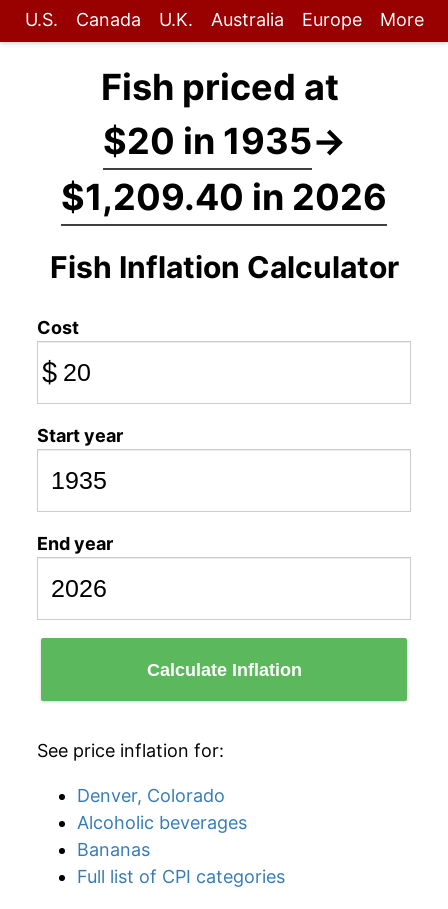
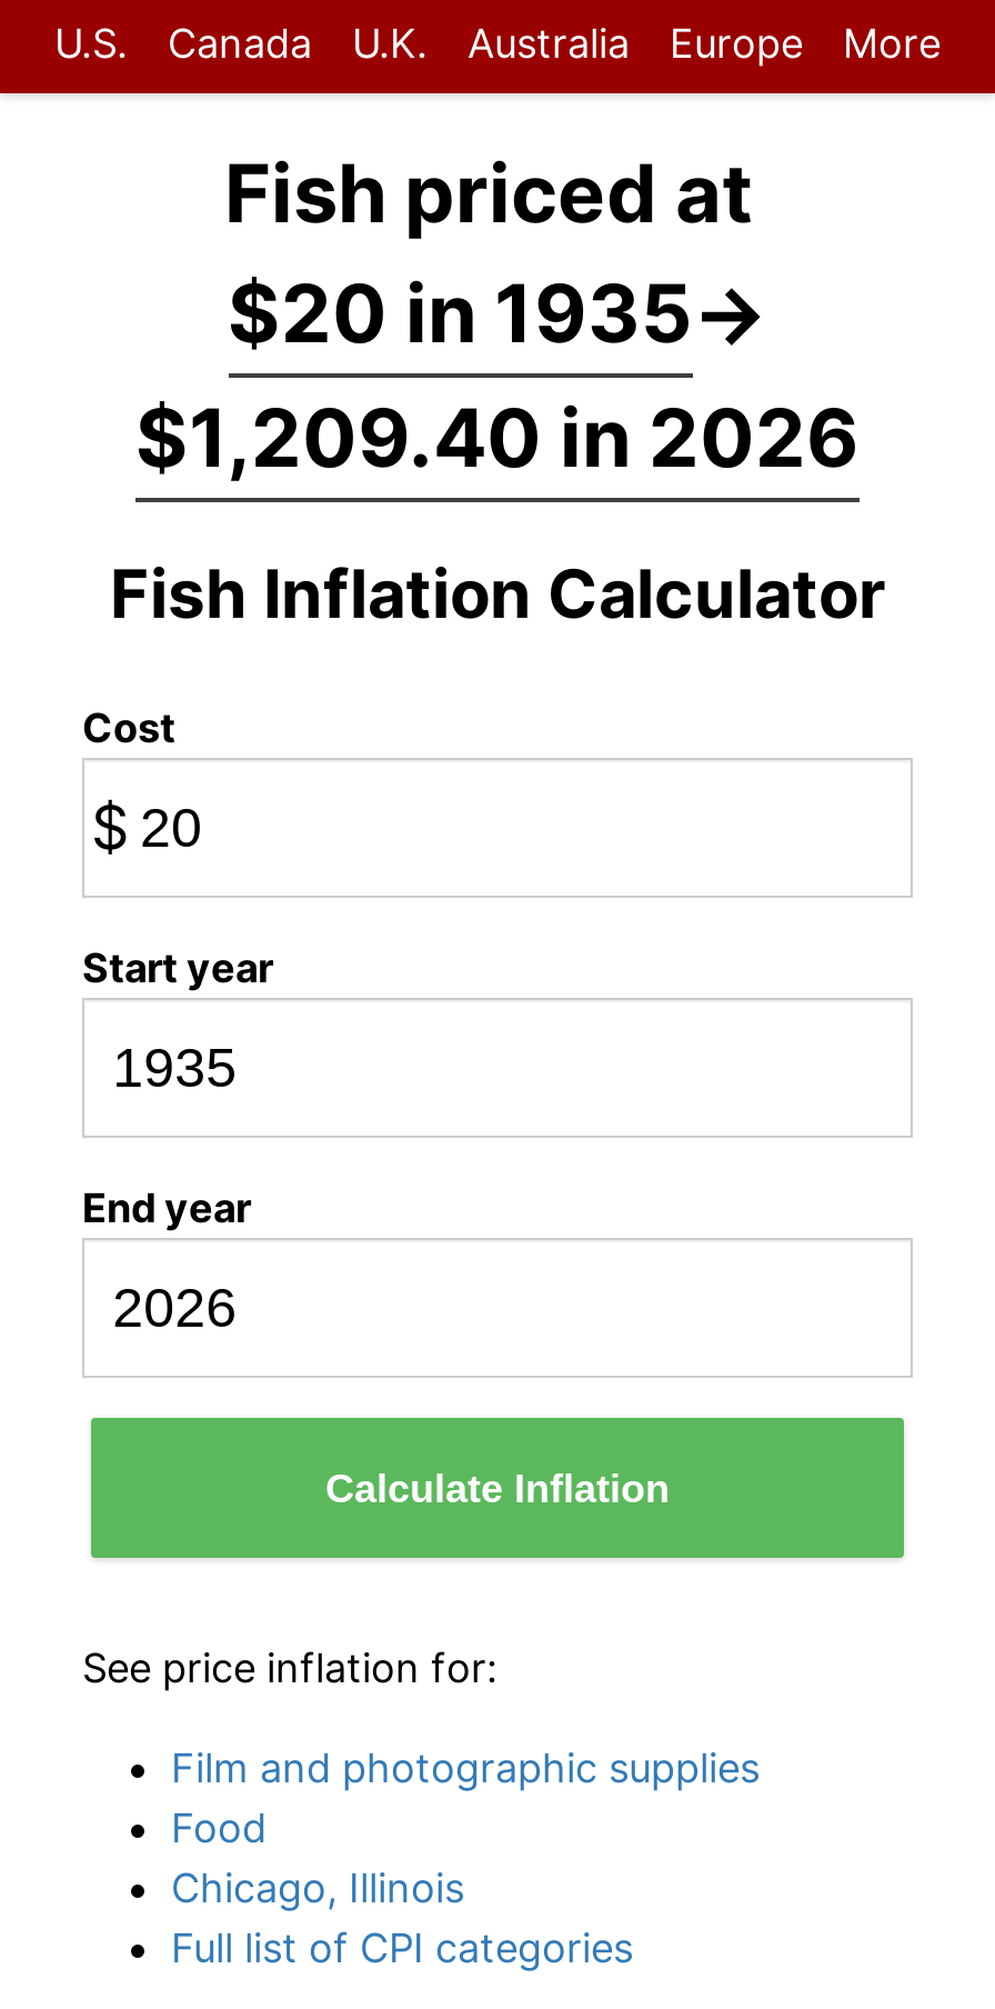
[77,785,247,860] Denver, Colorado | Alcoholic beverages | Bananas -> [171,1745,760,1911] Film and photographic supplies | Food | Chicago, Illinois

